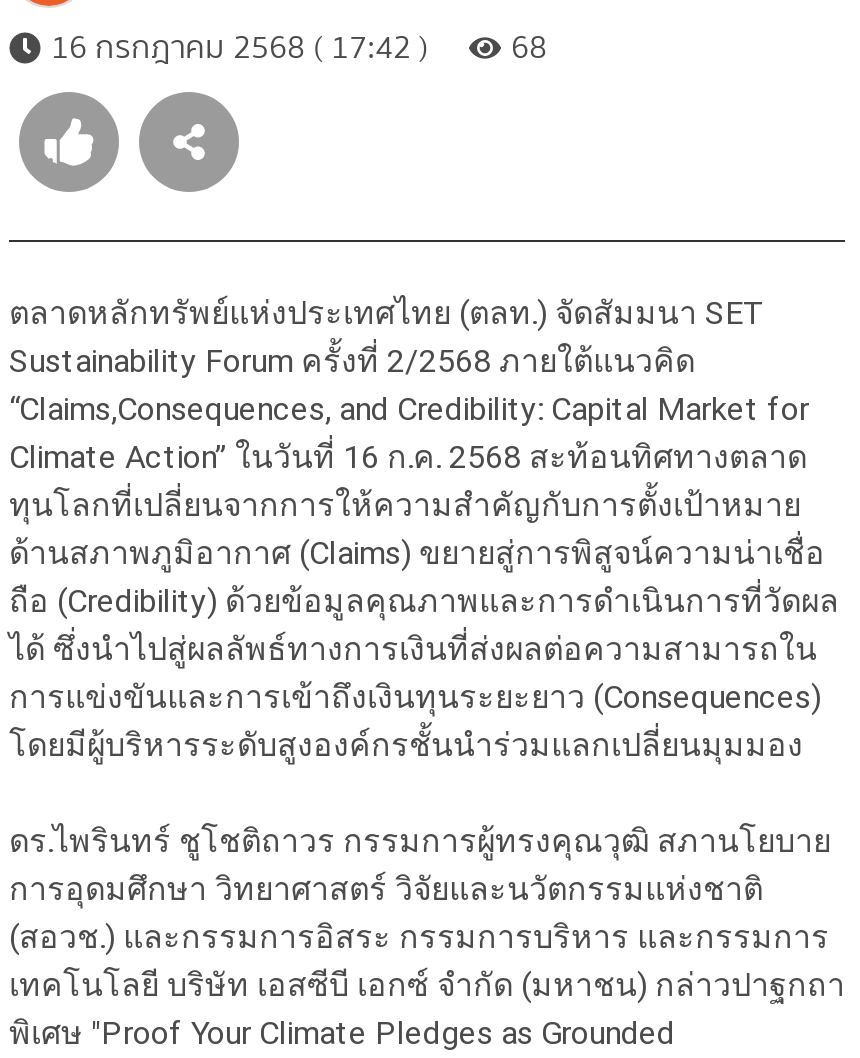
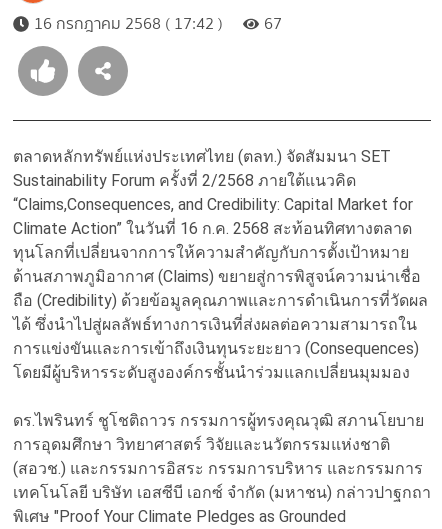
[51,24,547,70] 16 กรกฎาคม 2568 ( 17:42 ) 68 -> [34,12,282,35] 16 กรกฎาคม 2568 ( 17:42 ) 67

